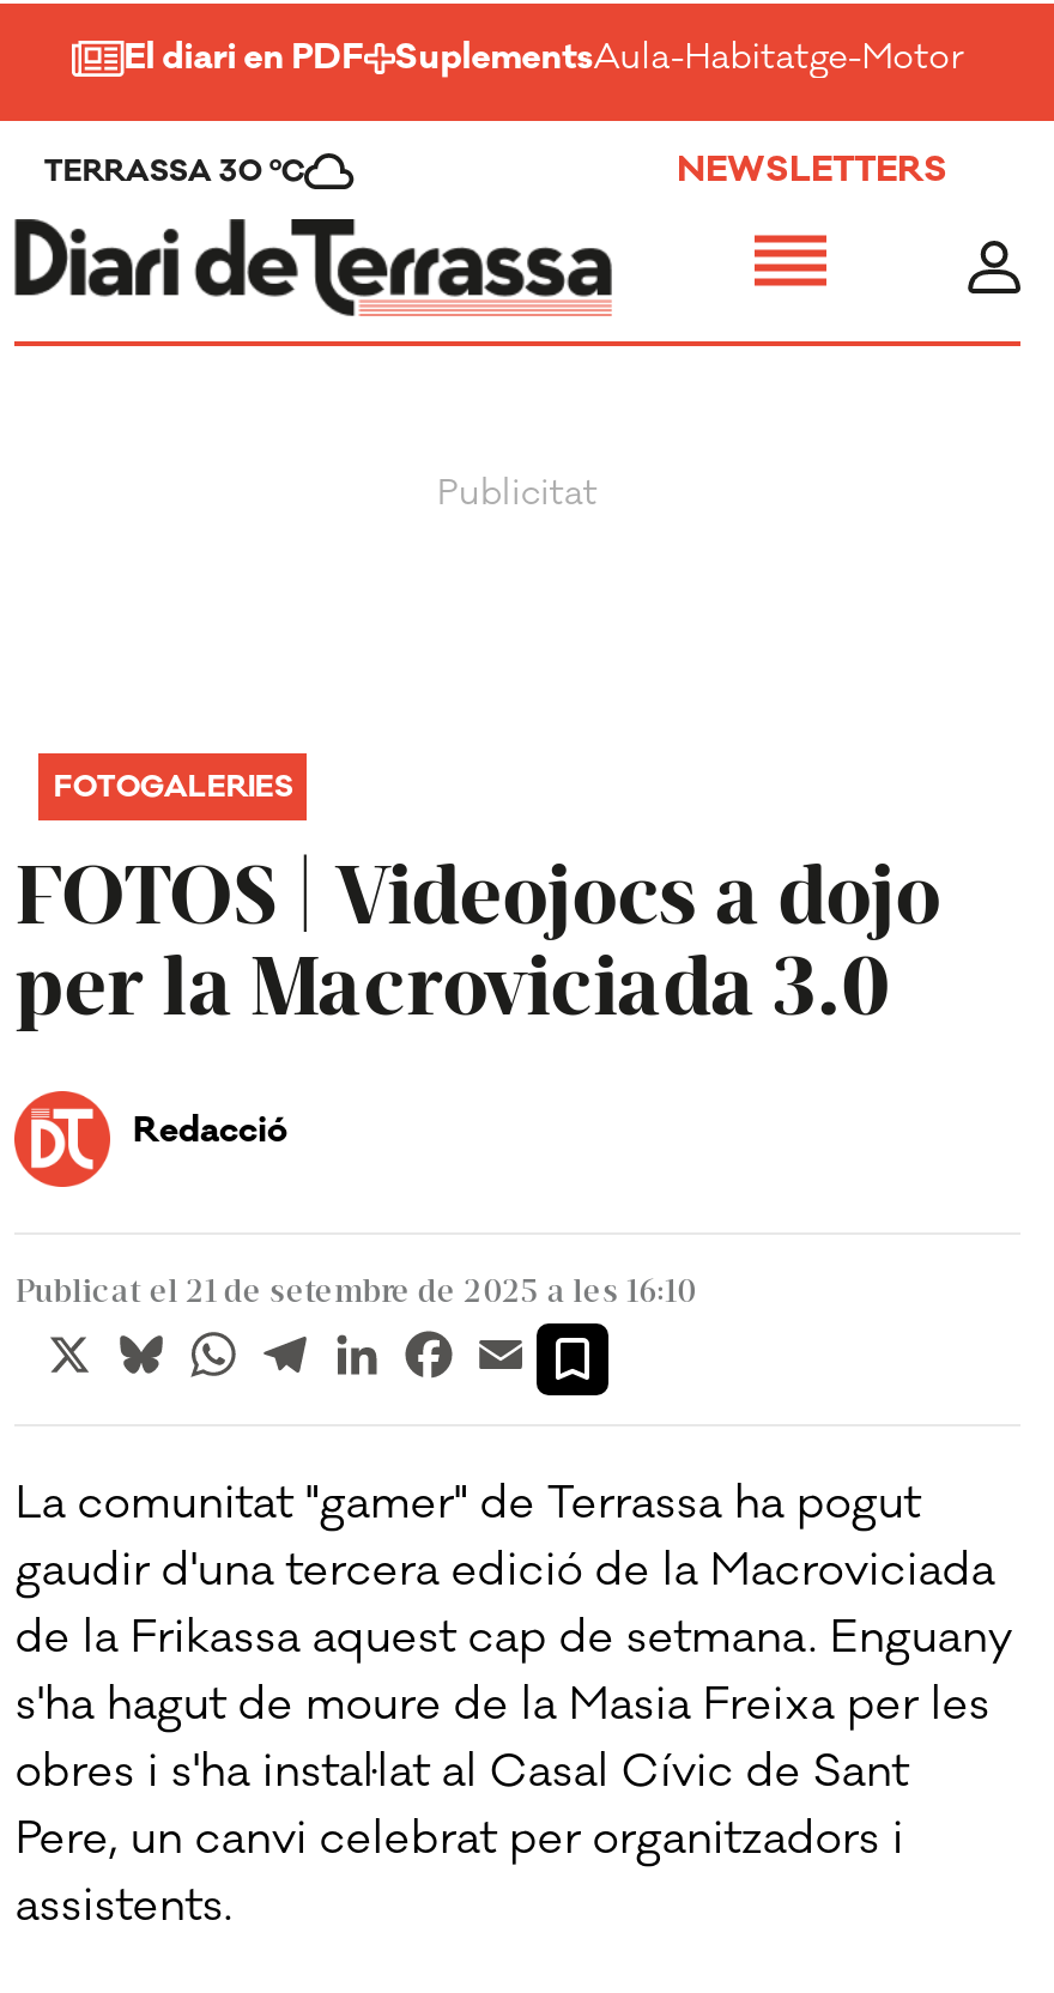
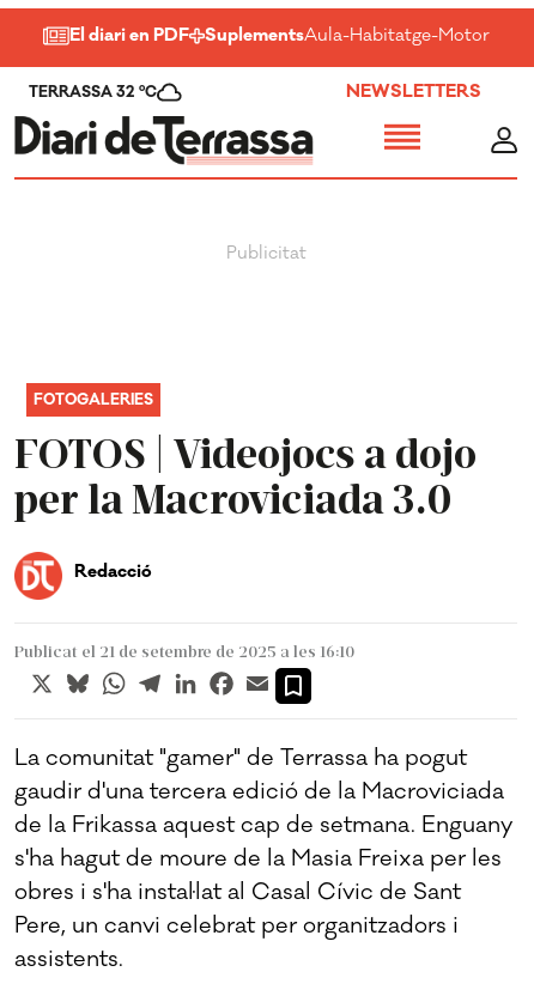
[44,151,305,189] TERRASSA 30 ºC -> [29,82,157,101] TERRASSA 32 ºC

